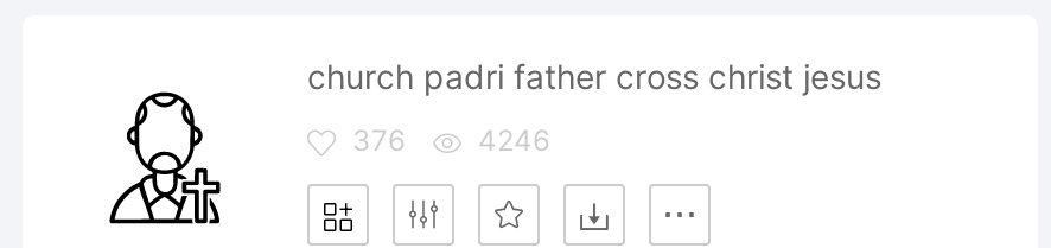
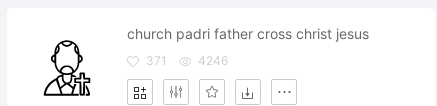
[352,122,405,158] 376 -> [146,53,167,68] 371

